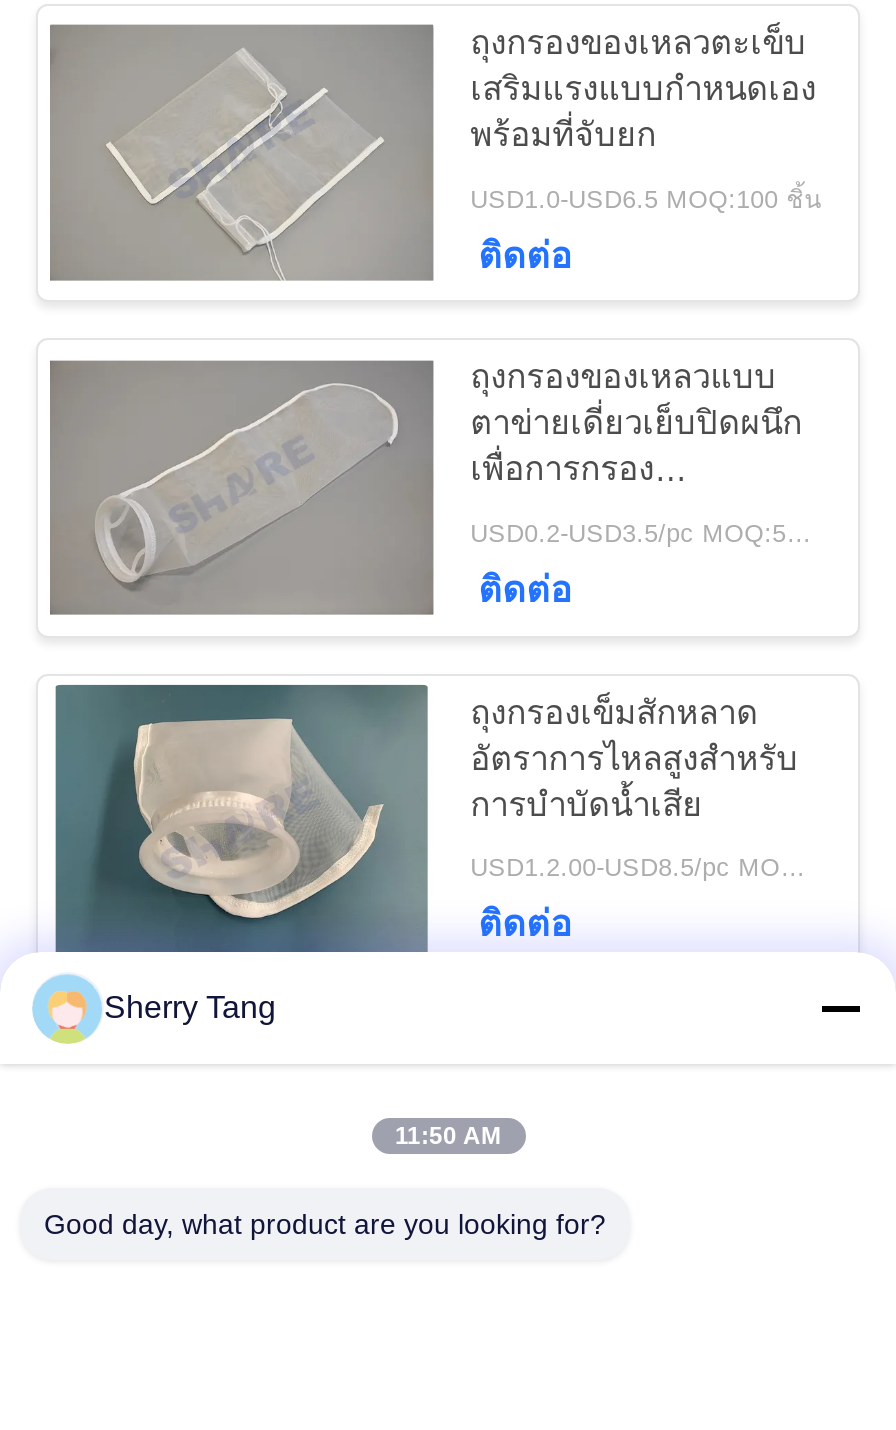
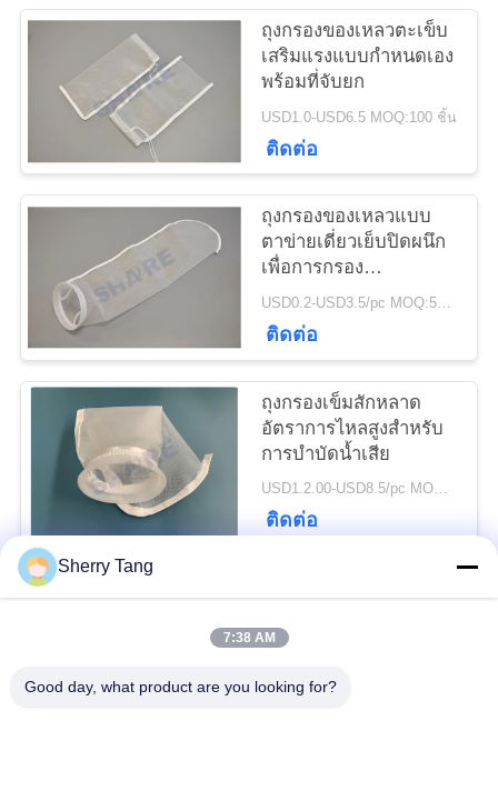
[395,1122,501,1150] 11:50 AM -> [223,630,275,645] 7:38 AM

